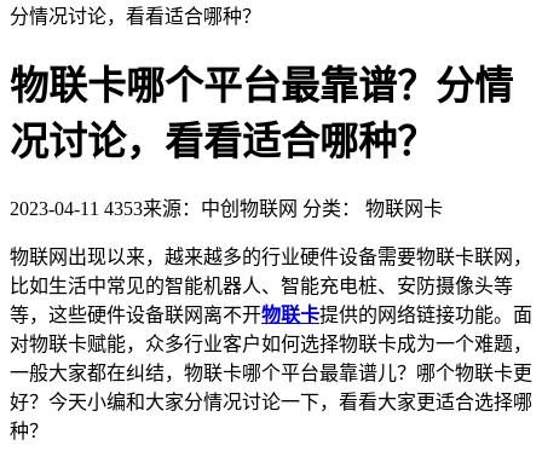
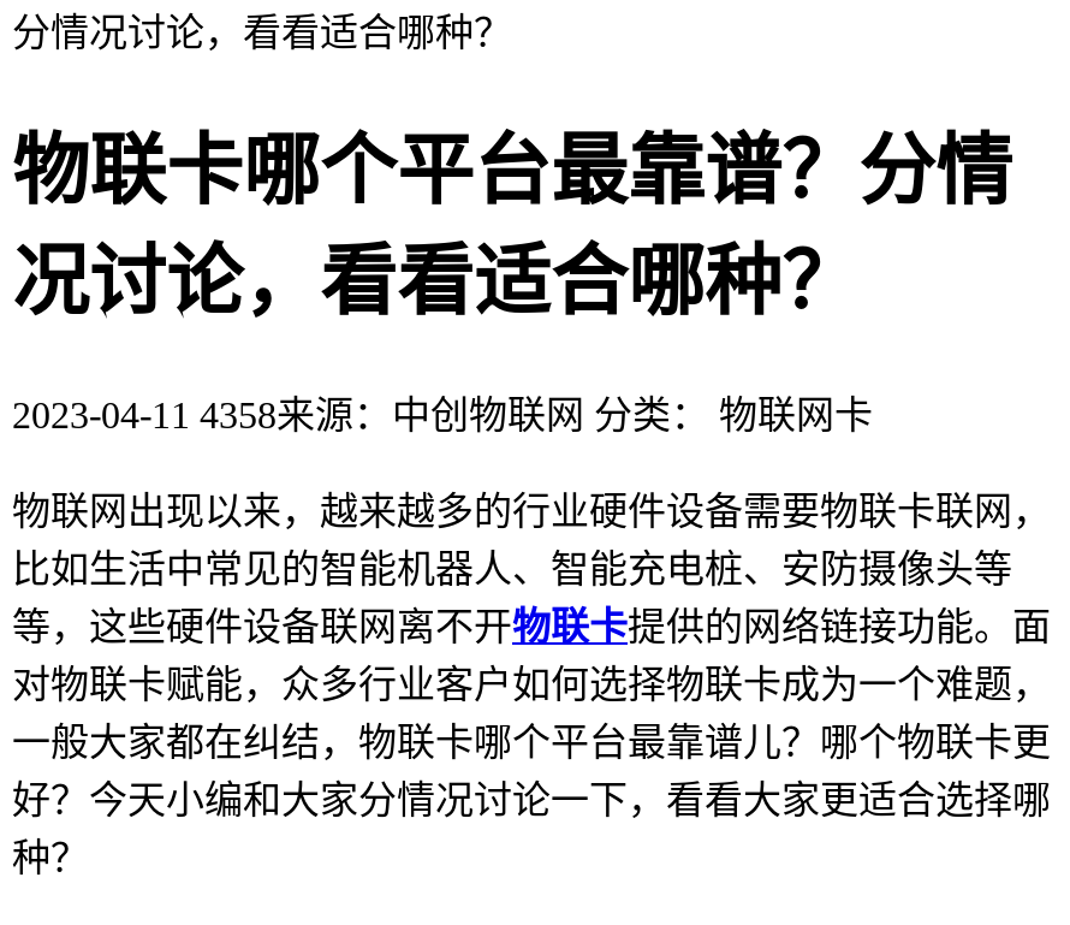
[10,198,443,219] 2023-04-11 4353来源：中创物联网 分类： 物联网卡 -> [12,394,873,435] 2023-04-11 4358来源：中创物联网 分类： 物联网卡

